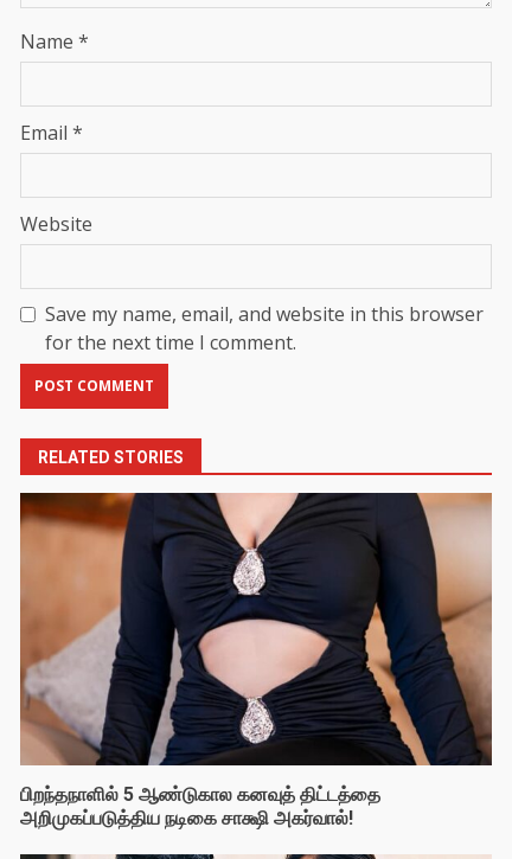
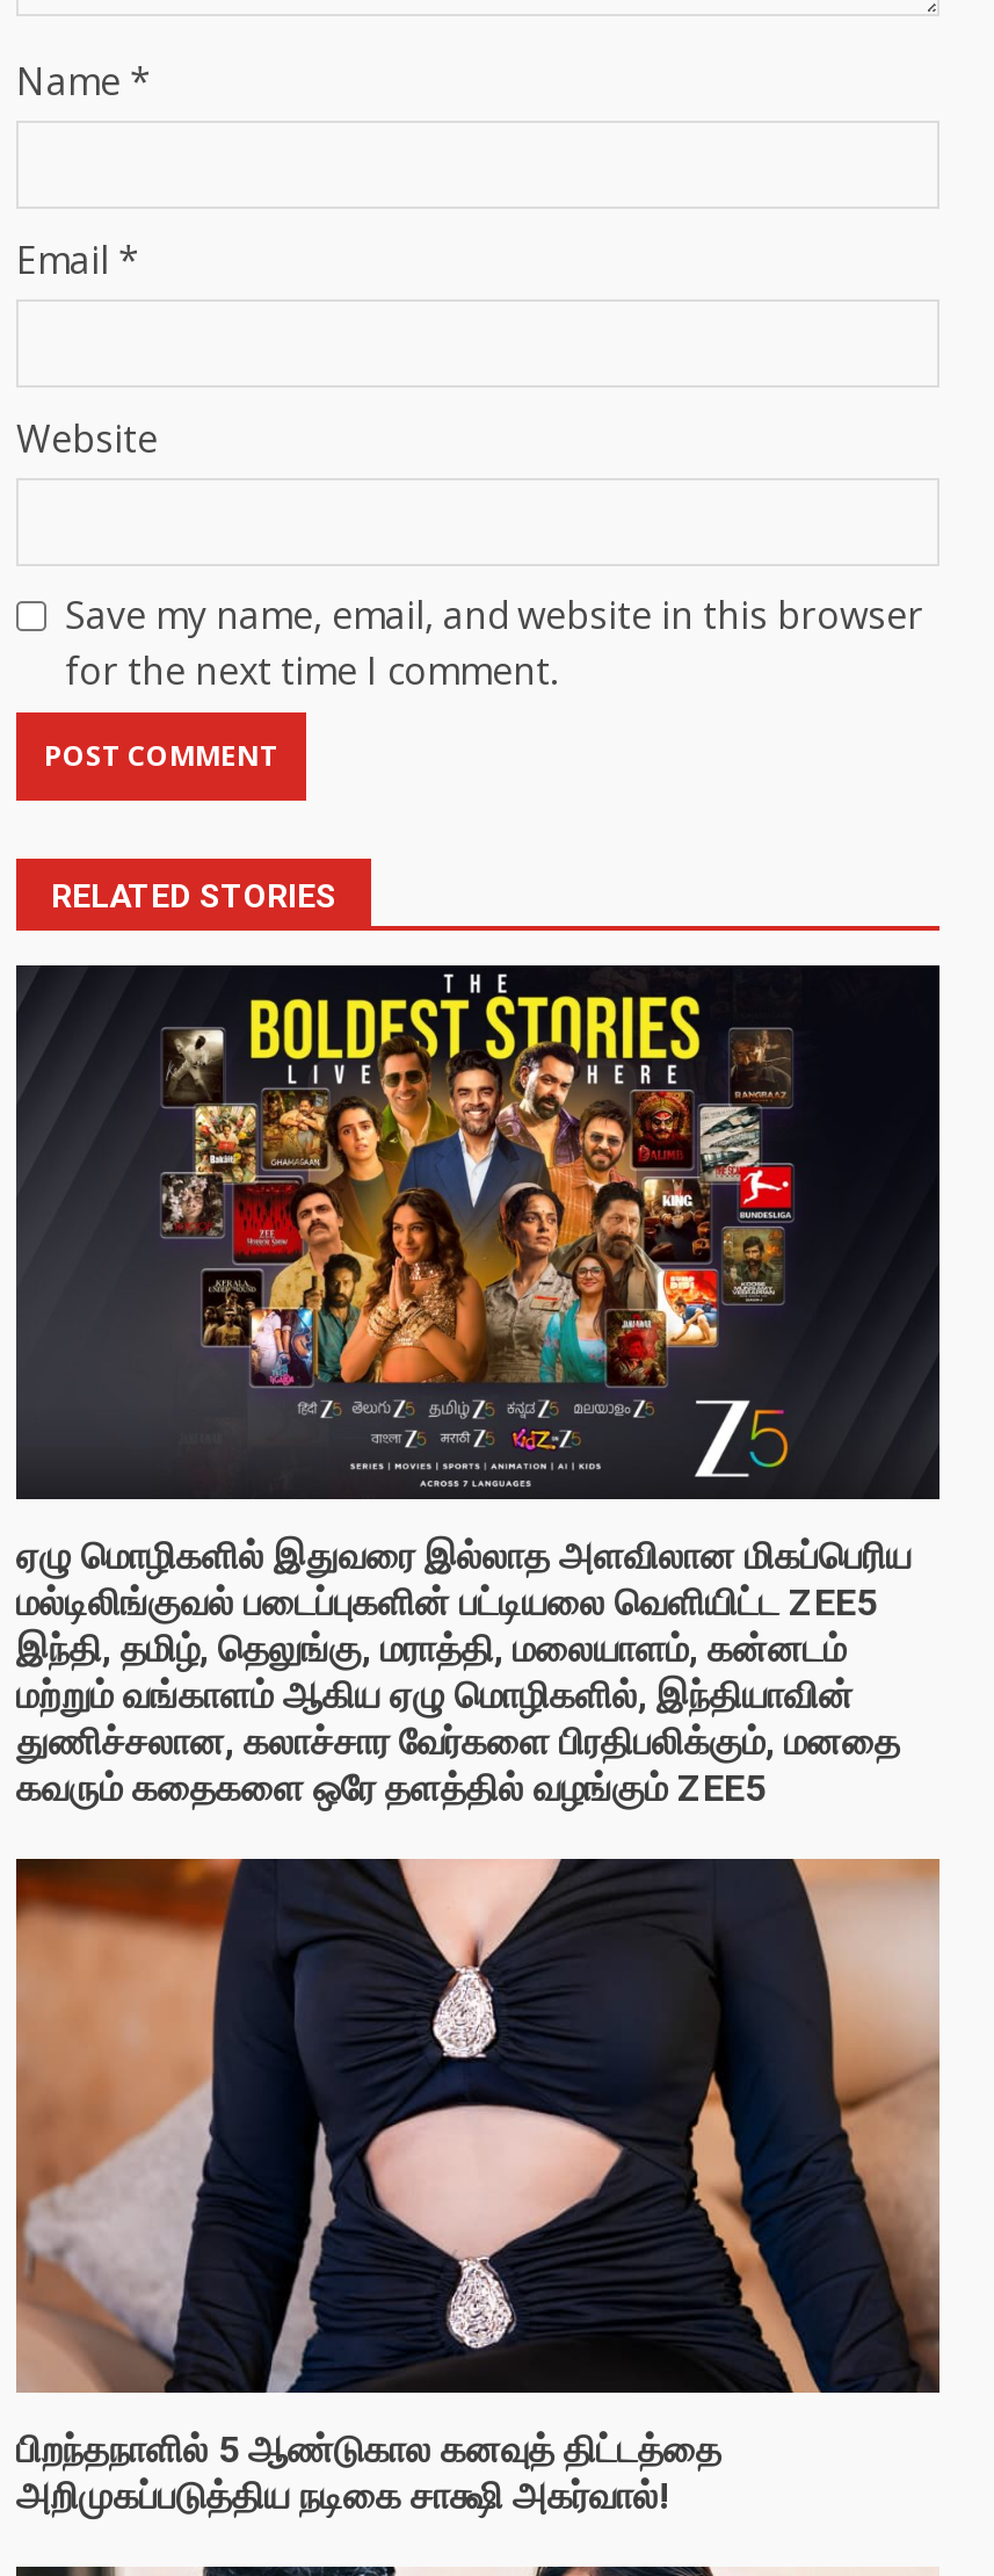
none -> [14,963,942,1810] [image] | ஏழு மொழிகளில் இதுவரை இல்லாத அளவிலான மிகப்பெரிய | மல்டிலிங்குவல் படைப்புகளின் பட்டியலை வெளியிட்ட ZEE5 | இந்தி, தமிழ், தெலுங்கு, மராத்தி, மலையாளம், கன்னடம் | மற்றும் வங்காளம் ஆகிய ஏழு மொழிகளில், இந்தியாவின் | துணிச்சலான, கலாச்சார வேர்களை பிரதிபலிக்கும், மனதை | கவரும் கதைகளை ஒரே தளத்தில் வழங்கும் ZEE5

